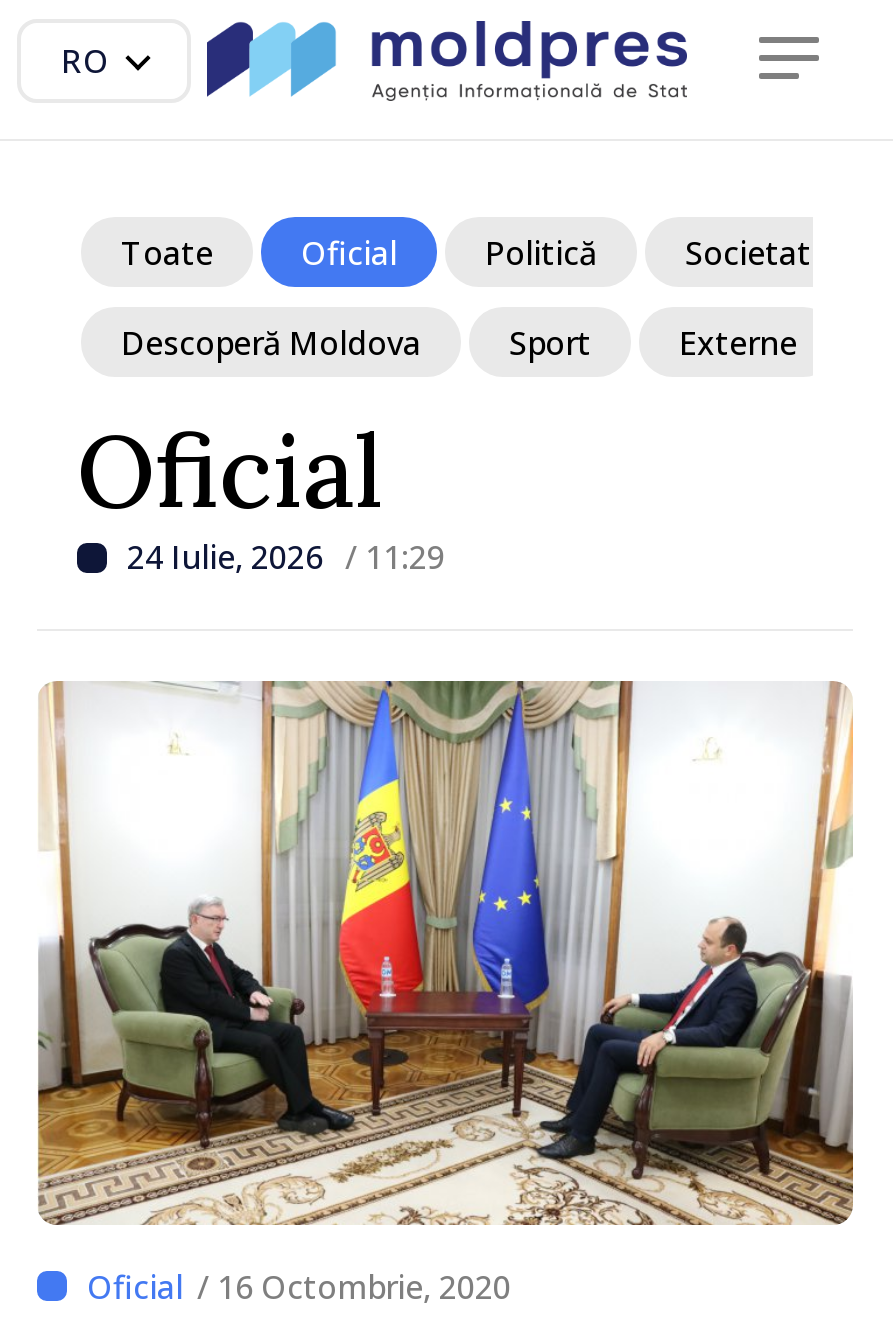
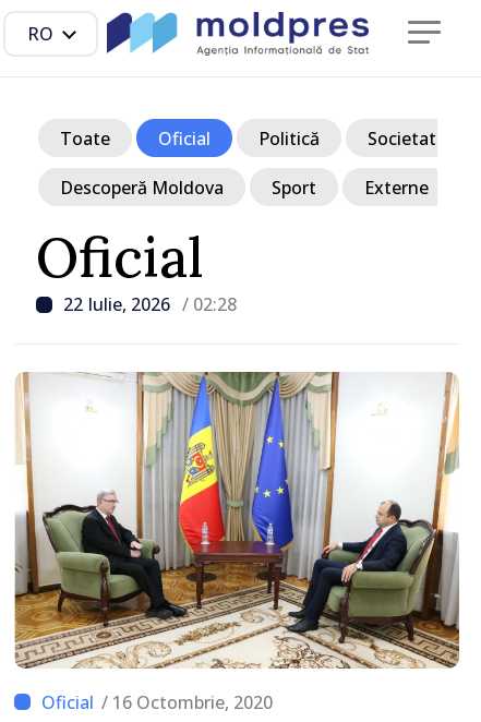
[127,535,445,579] 24 Iulie, 2026 / 11:29 -> [63,292,237,316] 22 Iulie, 2026 / 02:28

